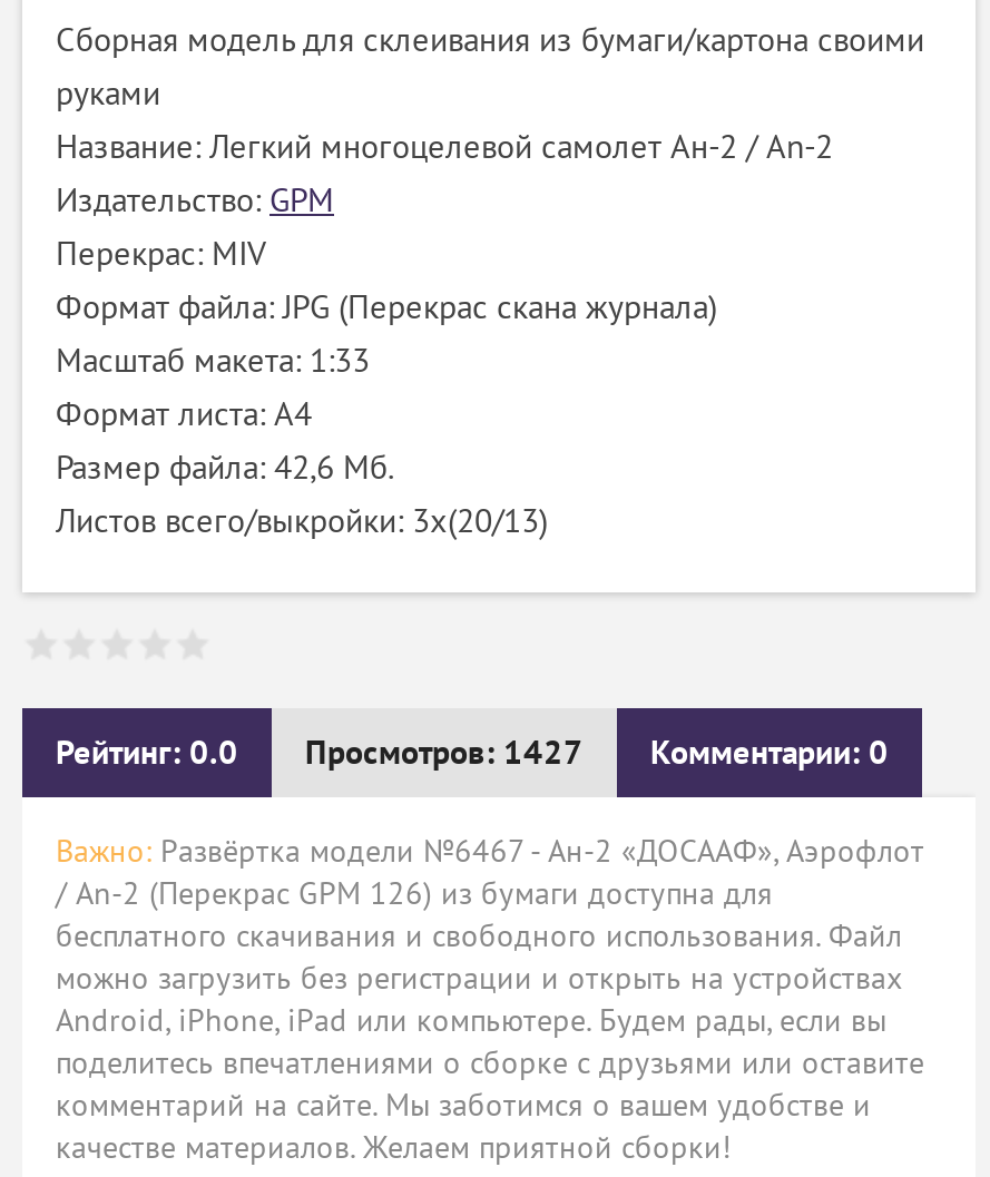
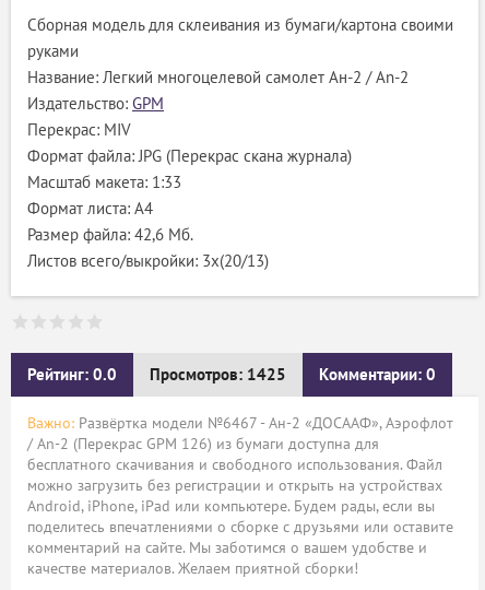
[56,732,889,772] Рейтинг: 0.0 Просмотров: 1427 Комментарии: 0 -> [27,365,436,384] Рейтинг: 0.0 Просмотров: 1425 Комментарии: 0

